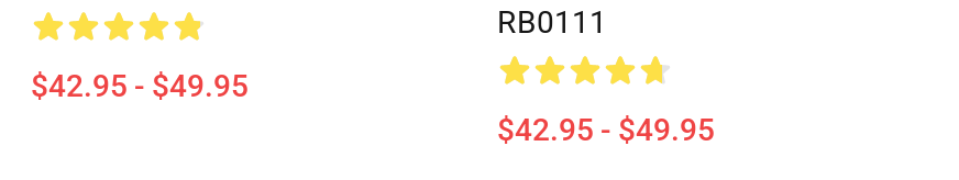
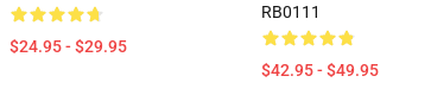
[31,68,249,103] $42.95 - $49.95 -> [9,37,127,56] $24.95 - $29.95

